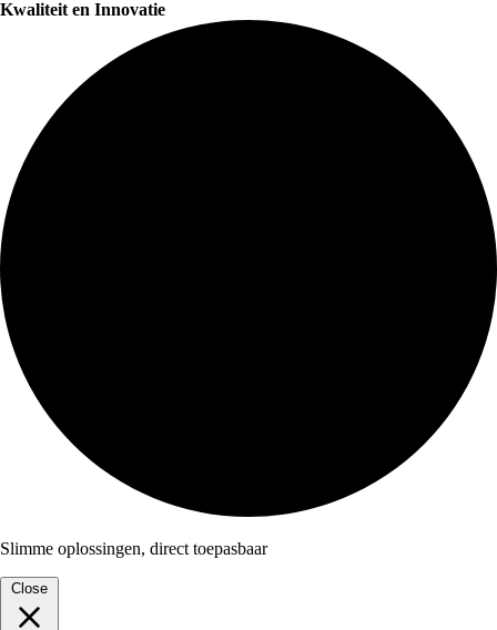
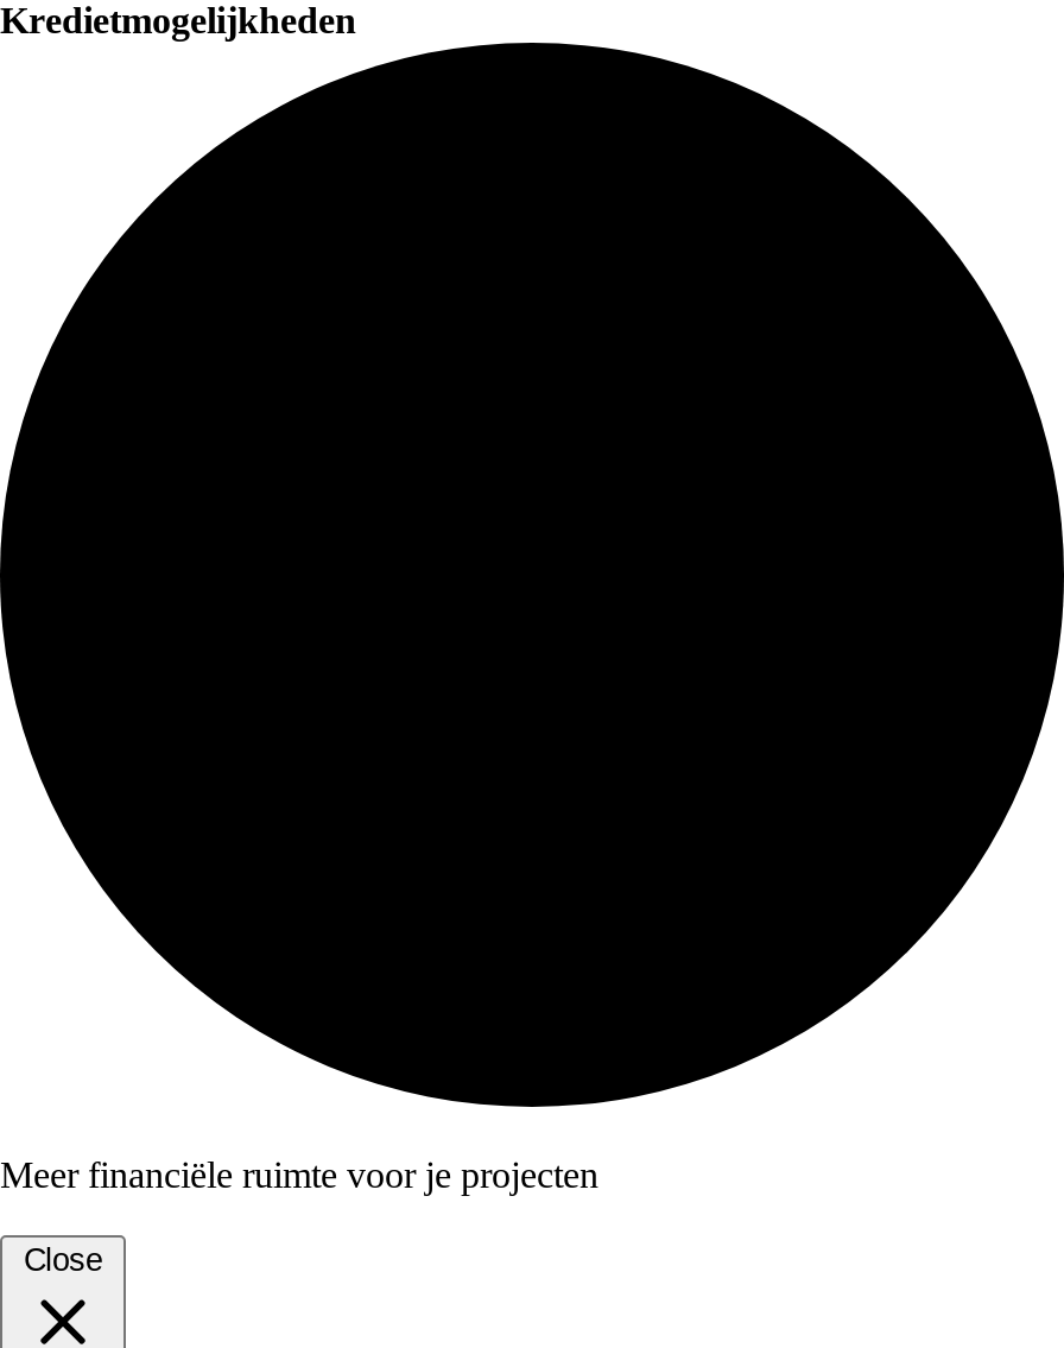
[0,0,165,19] Kwaliteit en Innovatie -> [0,0,356,40] Kredietmogelijkheden
[0,539,267,558] Slimme oplossingen, direct toepasbaar -> [0,1154,598,1195] Meer financiële ruimte voor je projecten

